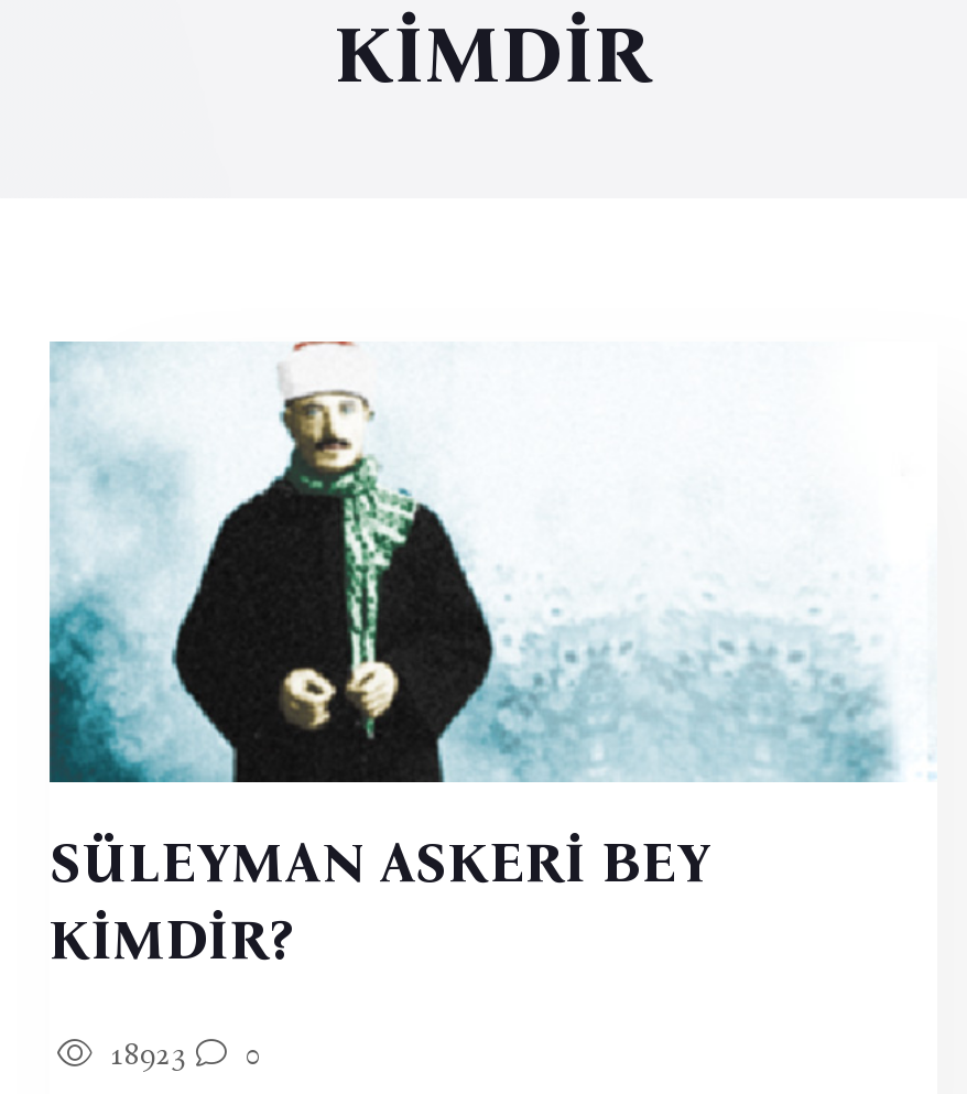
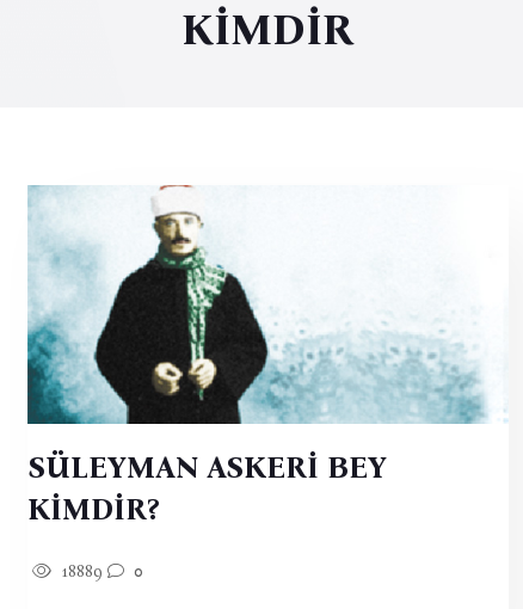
[101,1035,187,1073] 18923 -> [56,561,102,581] 18889

